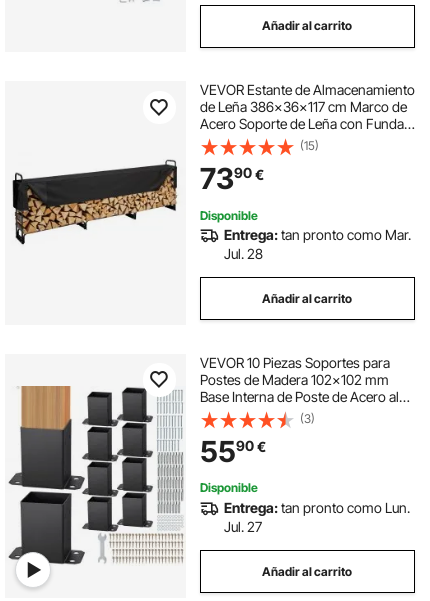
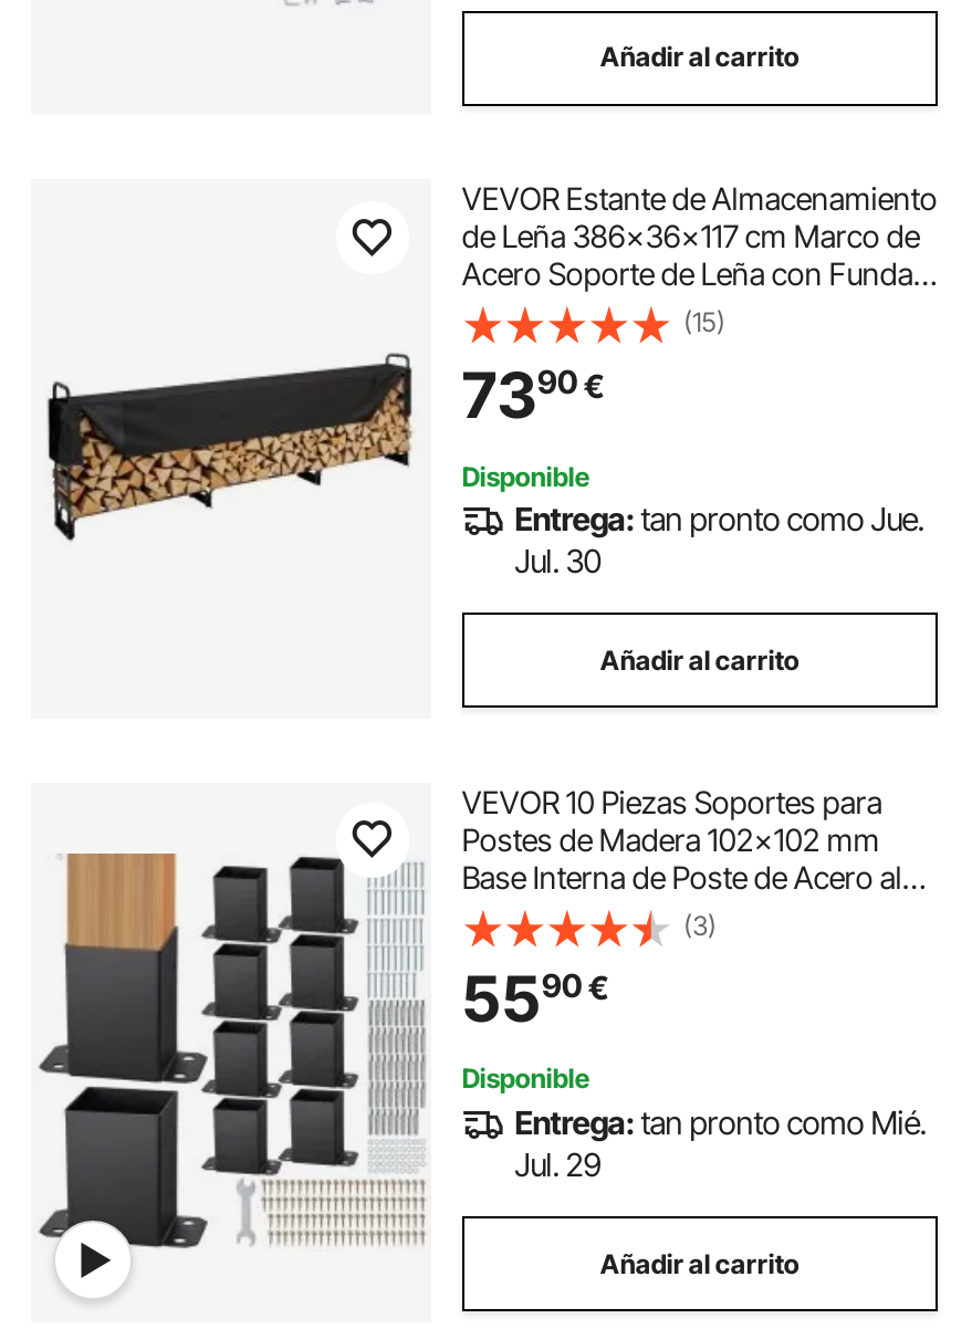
[224,226,411,243] Entrega: tan pronto como Mar. -> [515,500,924,537] Entrega: tan pronto como Jue.
[224,245,263,262] Jul. 28 -> [515,542,601,579] Jul. 30
[224,499,410,516] Entrega: tan pronto como Lun. -> [515,1103,926,1141] Entrega: tan pronto como Mié.
[224,518,262,535] Jul. 27 -> [515,1145,601,1183] Jul. 29

